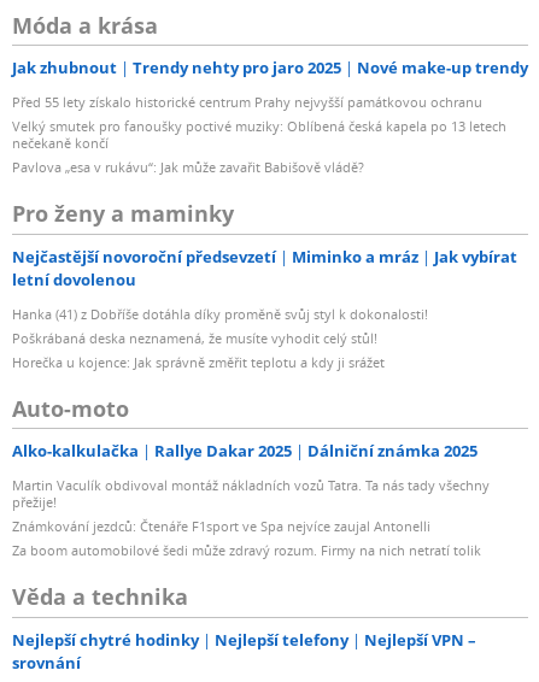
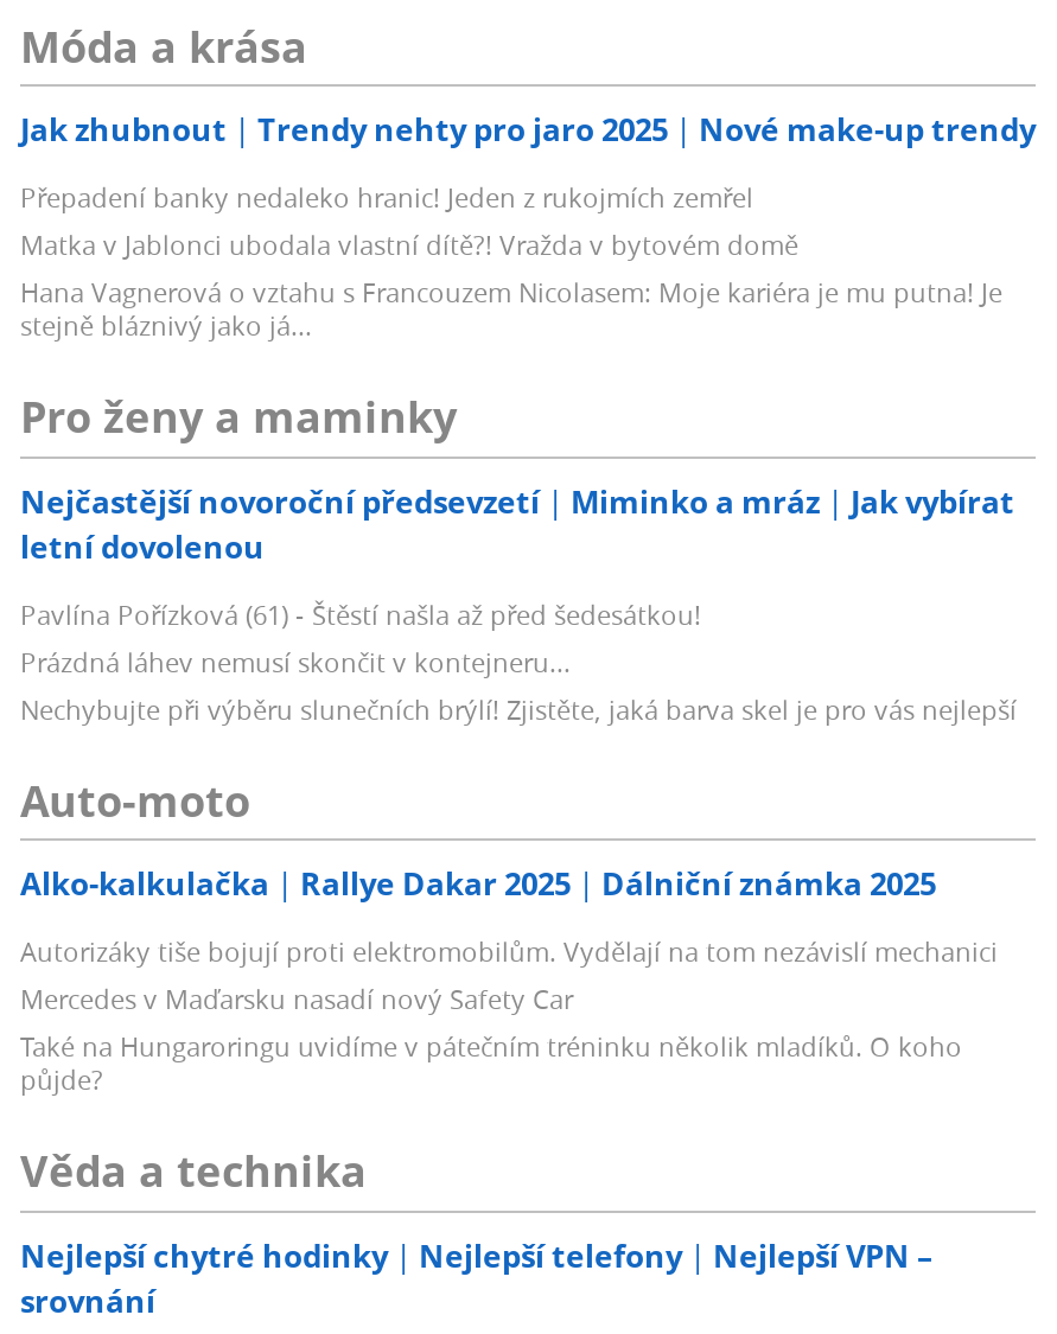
[12,93,506,176] Před 55 lety získalo historické centrum Prahy nejvyšší památkovou ochranu | Velký smutek pro fanoušky poctivé muziky: Oblíbená česká kapela po 13 letech | nečekaně končí | Pavlova „esa v rukávu“: Jak může zavařit Babišově vládě? -> [20,180,1002,343] Přepadení banky nedaleko hranic! Jeden z rukojmích zemřel | Matka v Jablonci ubodala vlastní dítě?! Vražda v bytovém domě | Hana Vagnerová o vztahu s Francouzem Nicolasem: Moje kariéra je mu putna! Je | stejně bláznivý jako já...
[12,304,428,371] Hanka (41) z Dobříše dotáhla díky proměně svůj styl k dokonalosti! | Poškrábaná deska neznamená, že musíte vyhodit celý stůl! | Horečka u kojence: Jak správně změřit teplotu a kdy ji srážet -> [20,596,1017,726] Pavlína Pořízková (61) - Štěstí našla až před šedesátkou! | Prázdná láhev nemusí skončit v kontejneru... | Nechybujte při výběru slunečních brýlí! Zjistěte, jaká barva skel je pro vás nejlepší
[12,476,490,559] Martin Vaculík obdivoval montáž nákladních vozů Tatra. Ta nás tady všechny | přežije! | Známkování jezdců: Čtenáře F1sport ve Spa nejvíce zaujal Antonelli | Za boom automobilové šedi může zdravý rozum. Firmy na nich netratí tolik -> [20,934,998,1097] Autorizáky tiše bojují proti elektromobilům. Vydělají na tom nezávislí mechanici | Mercedes v Maďarsku nasadí nový Safety Car | Také na Hungaroringu uvidíme v pátečním tréninku několik mladíků. O koho | půjde?

